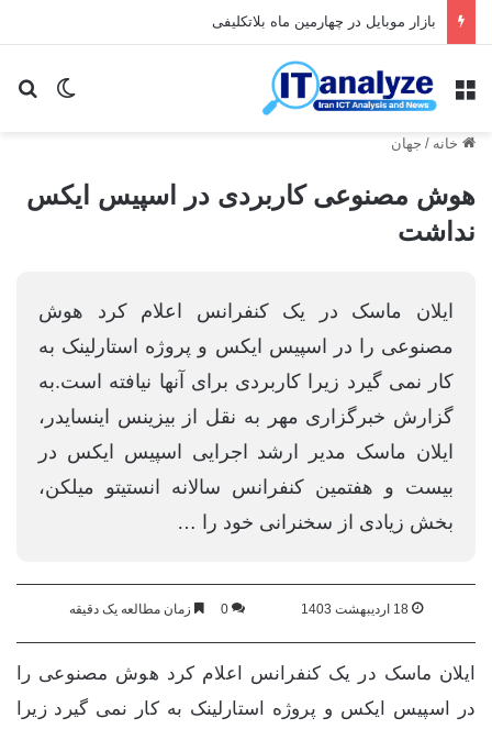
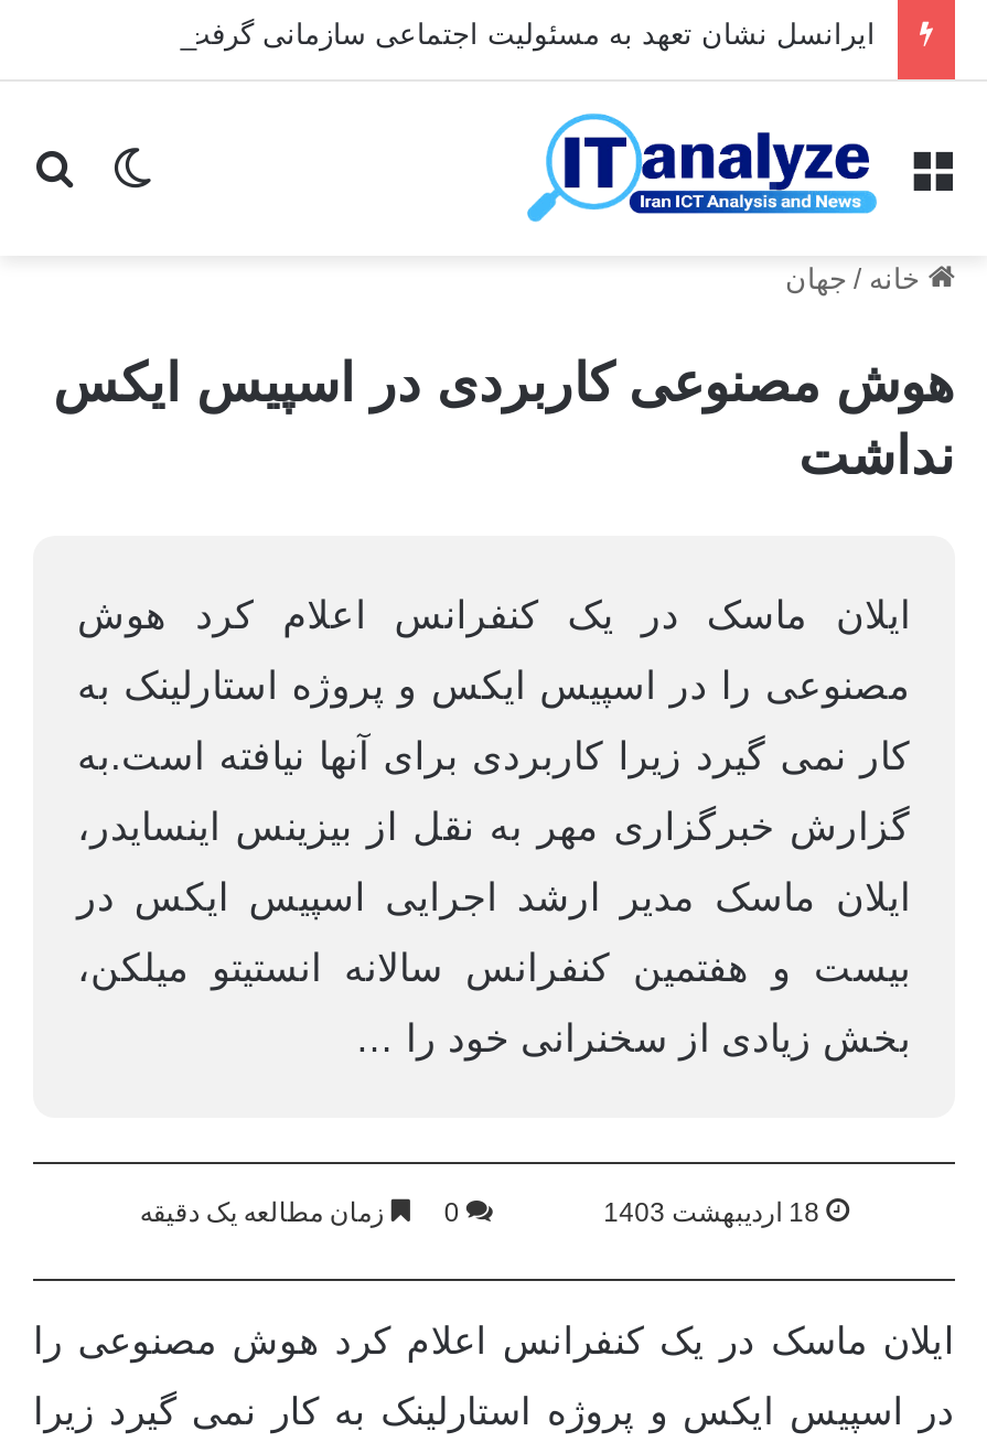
[212,13,436,30] بازار موبایل در چهارمین ماه بلاتکلیفی -> [183,18,876,51] ایرانسل نشان تعهد به مسئولیت اجتماعی سازمانی گرفت

